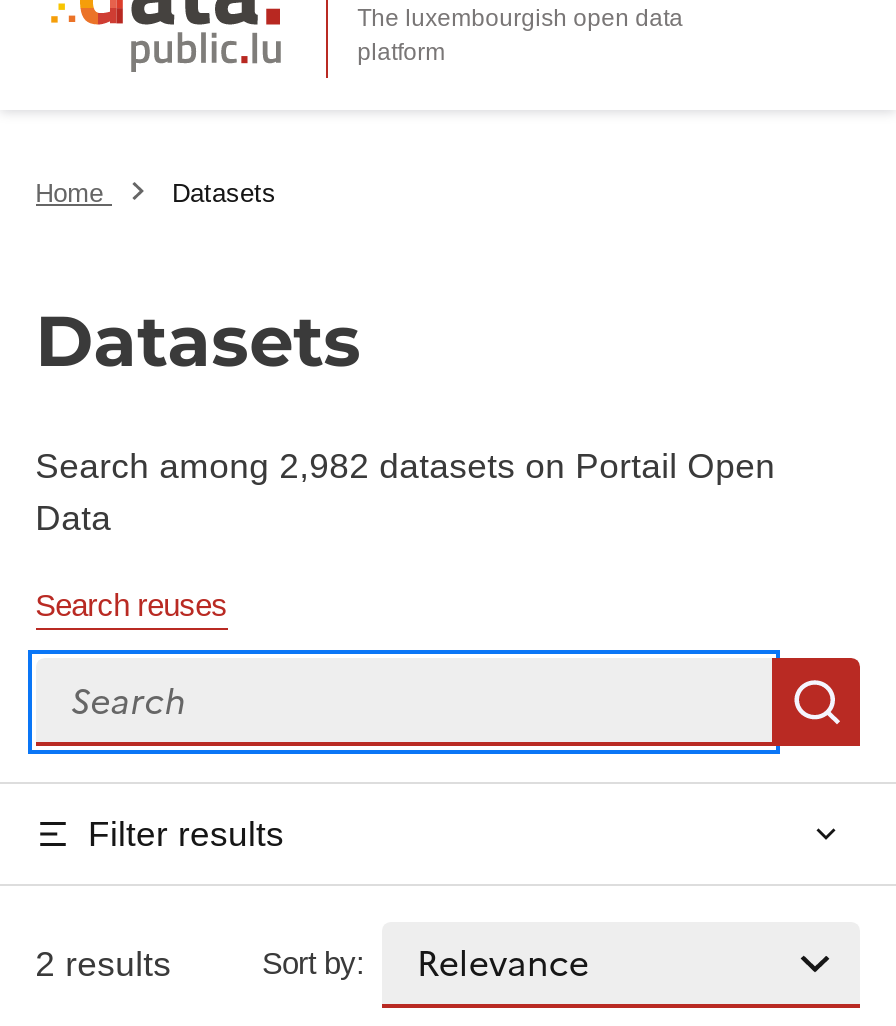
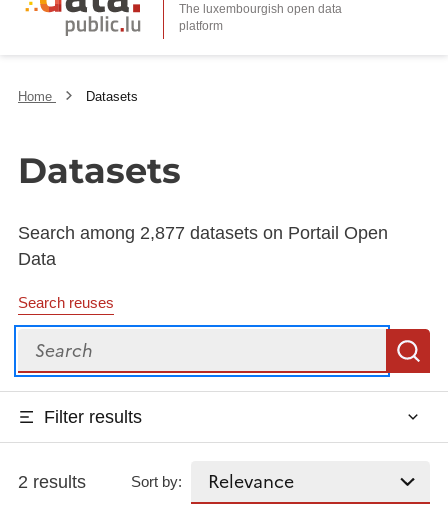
[35,447,775,487] Search among 2,982 datasets on Portail Open -> [18,223,388,243] Search among 2,877 datasets on Portail Open

